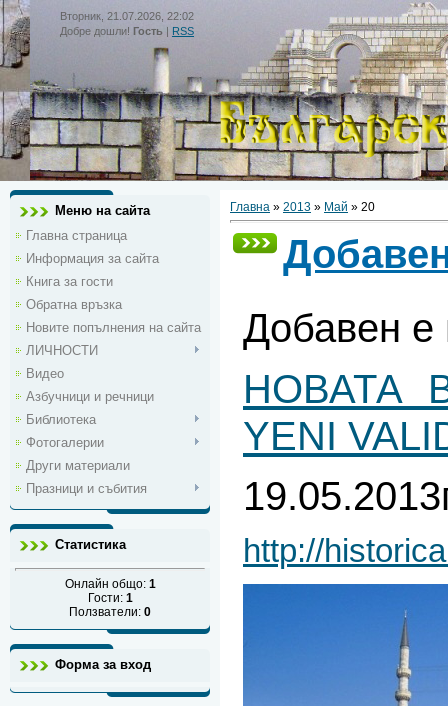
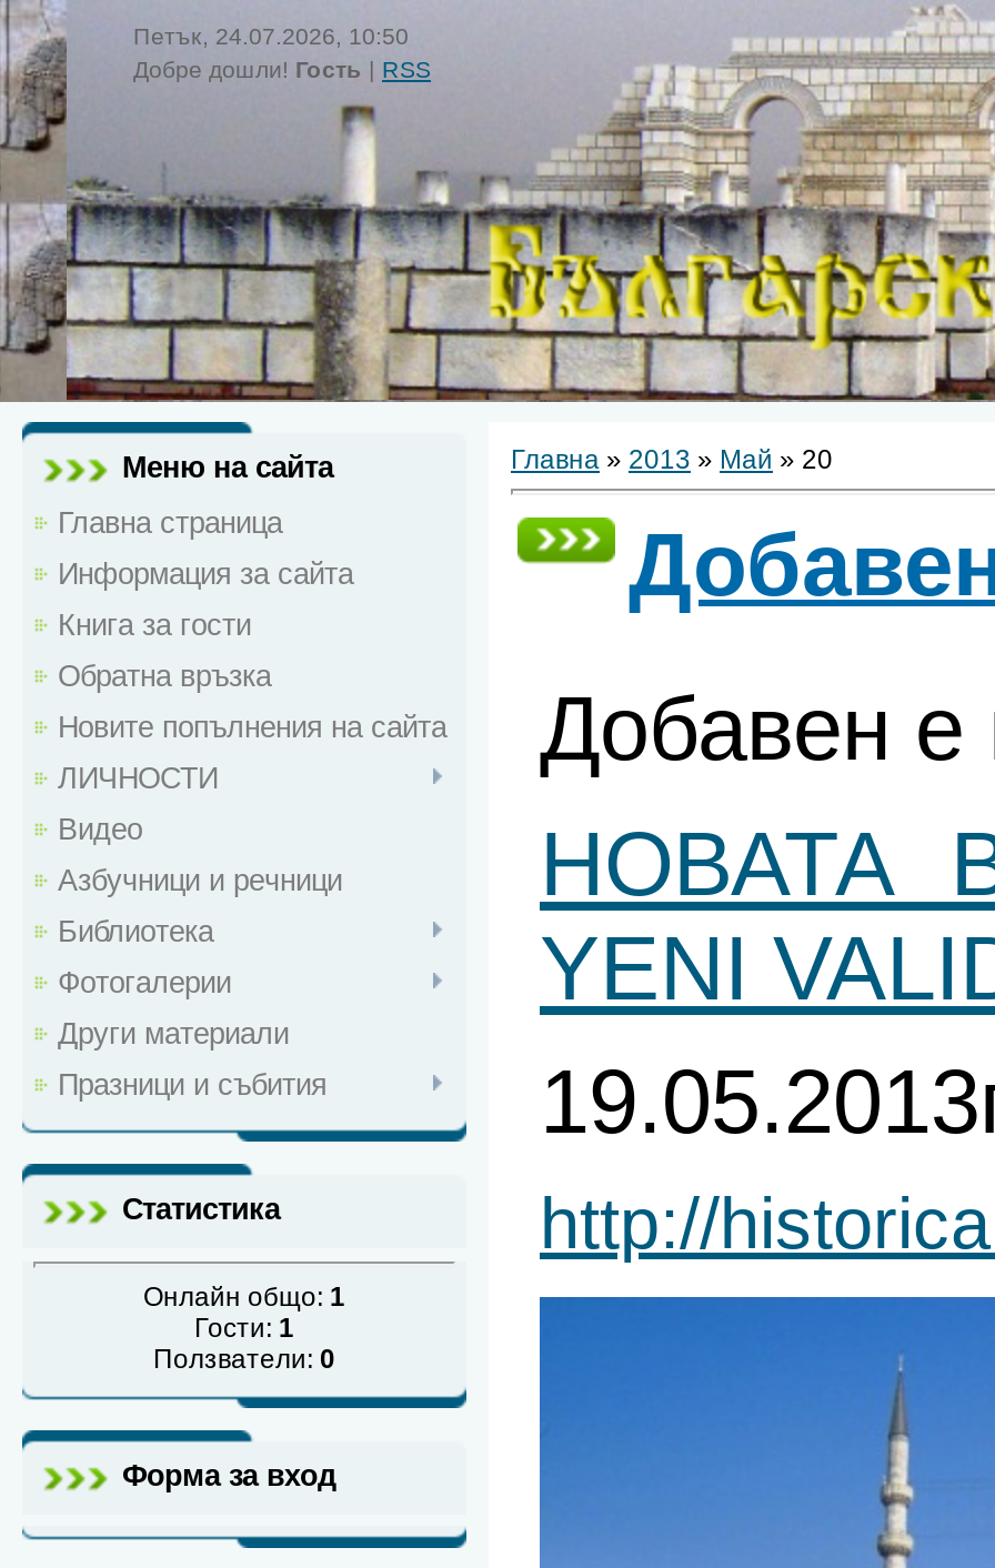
[60,10,194,22] Вторник, 21.07.2026, 22:02 -> [133,22,409,49] Петък, 24.07.2026, 10:50

